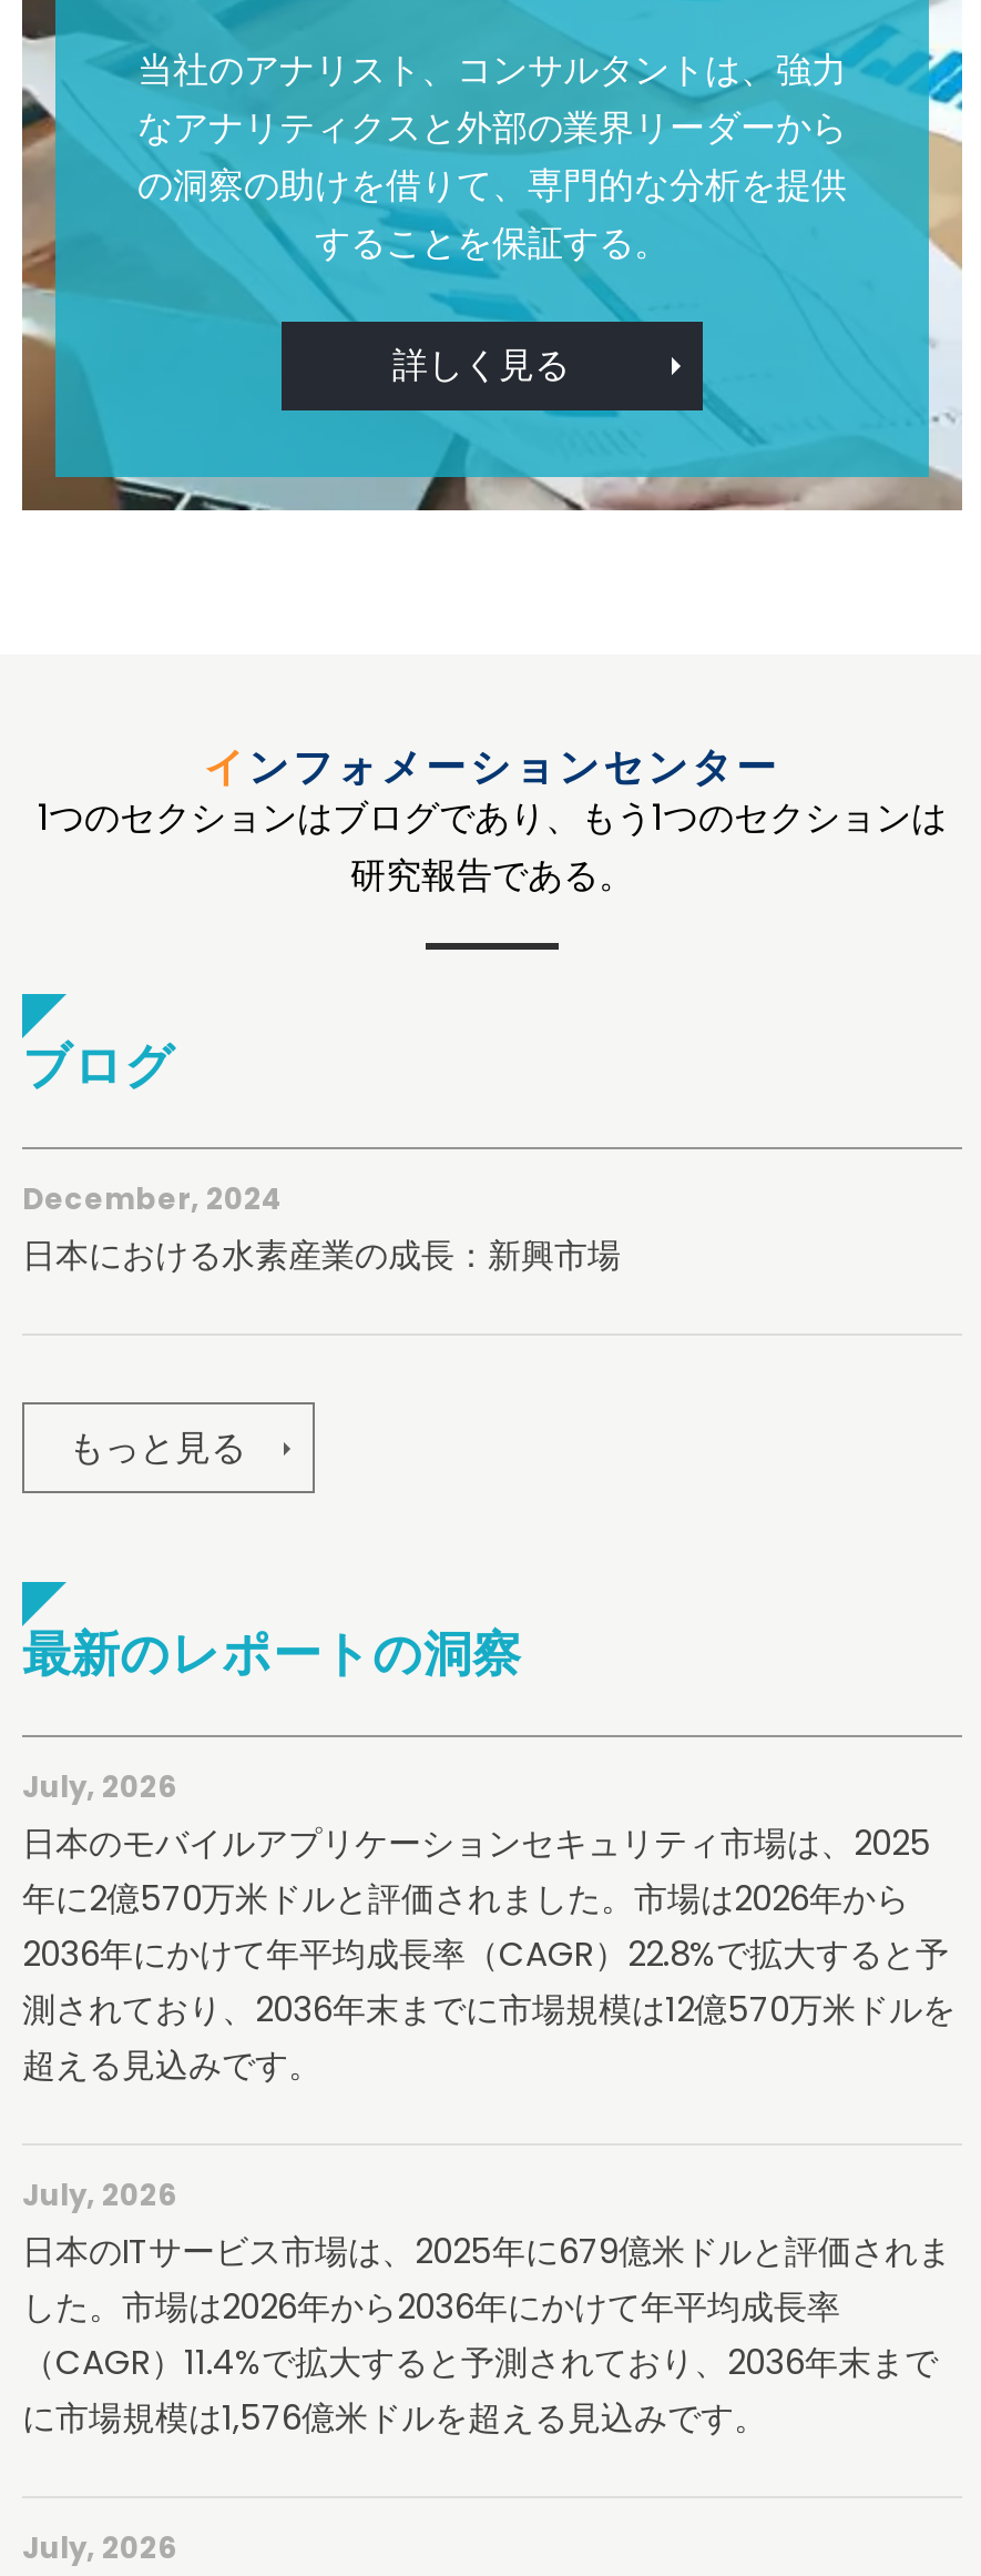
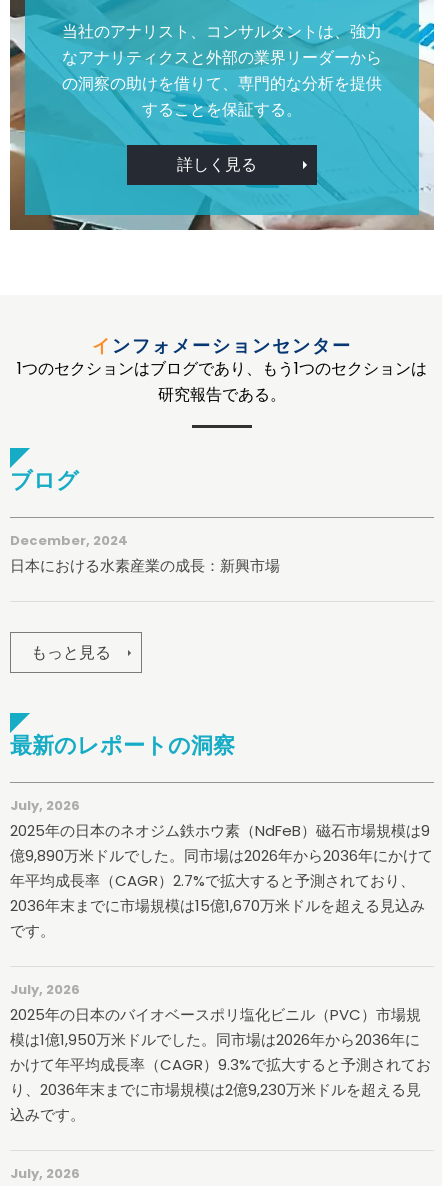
[22,1820,956,2088] 日本のモバイルアプリケーションセキュリティ市場は、2025 | 年に2億570万米ドルと評価されました。市場は2026年から | 2036年にかけて年平均成長率（CAGR）22.8%で拡大すると予 | 測されており、2036年末までに市場規模は12億570万米ドルを | 超える見込みです。 -> [10,820,433,941] 2025年の日本のネオジム鉄ホウ素（NdFeB）磁石市場規模は9 | 億9,890万米ドルでした。同市場は2026年から2036年にかけて | 年平均成長率（CAGR）2.7%で拡大すると予測されており、 | 2036年末までに市場規模は15億1,670万米ドルを超える見込み | です。
[22,2228,951,2441] 日本のITサービス市場は、2025年に679億米ドルと評価されま | した。市場は2026年から2036年にかけて年平均成長率 | （CAGR）11.4%で拡大すると予測されており、2036年末まで | に市場規模は1,576億米ドルを超える見込みです。 -> [10,1004,431,1125] 2025年の日本のバイオベースポリ塩化ビニル（PVC）市場規 | 模は1億1,950万米ドルでした。同市場は2026年から2036年に | かけて年平均成長率（CAGR）9.3%で拡大すると予測されてお | り、2036年末までに市場規模は2億9,230万米ドルを超える見 | 込みです。

